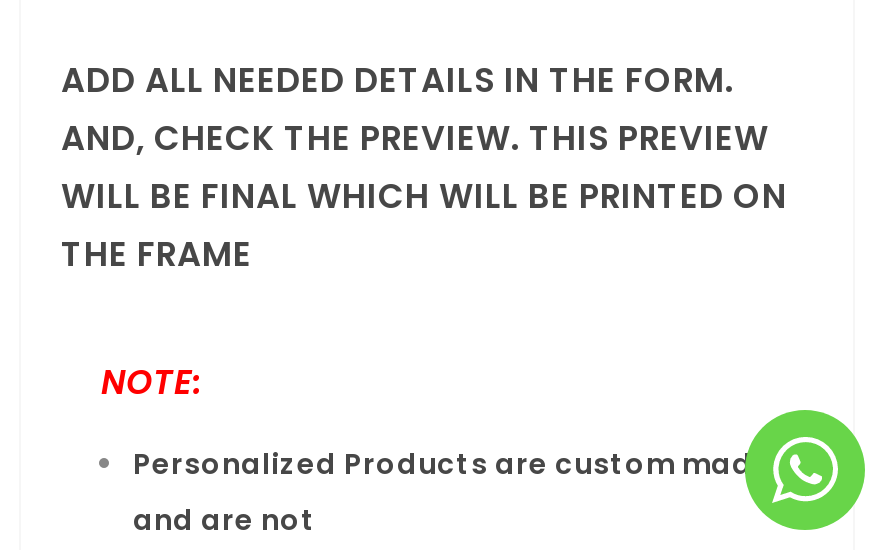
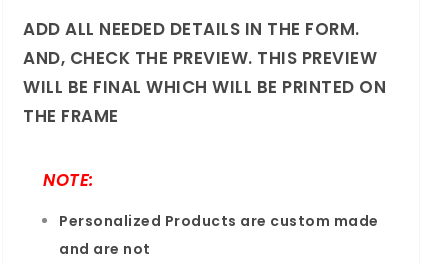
[745,408,867,532] [image] -> none

